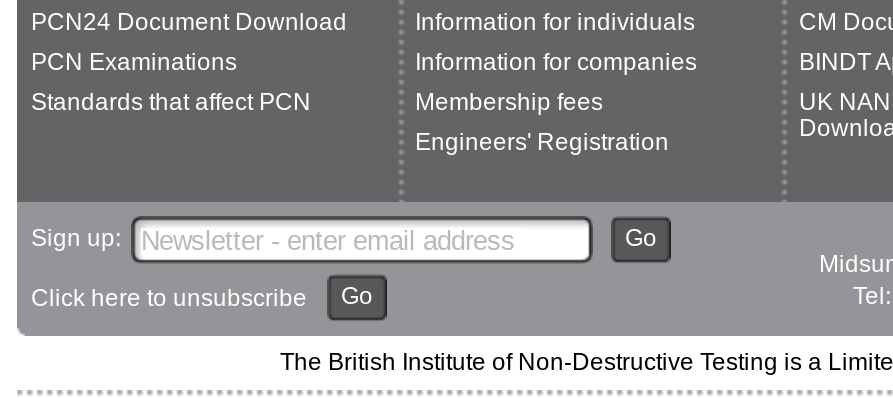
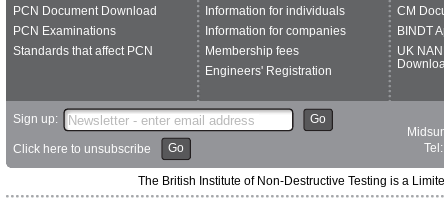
[31,8,347,36] PCN24 Document Download -> [13,4,157,18] PCN Document Download

